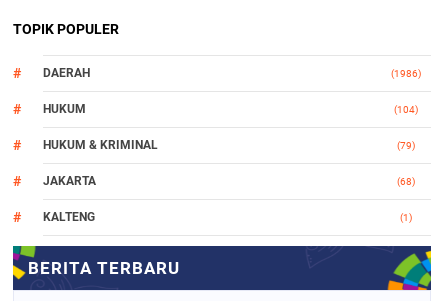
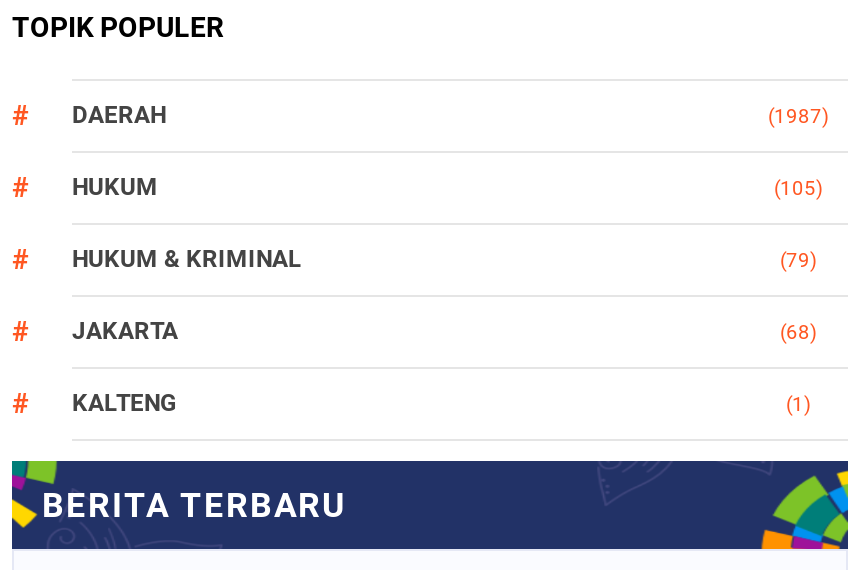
[391,67,421,78] (1986) -> [768,104,828,126] (1987)
[394,103,418,114] (104) -> [774,176,822,198] (105)

